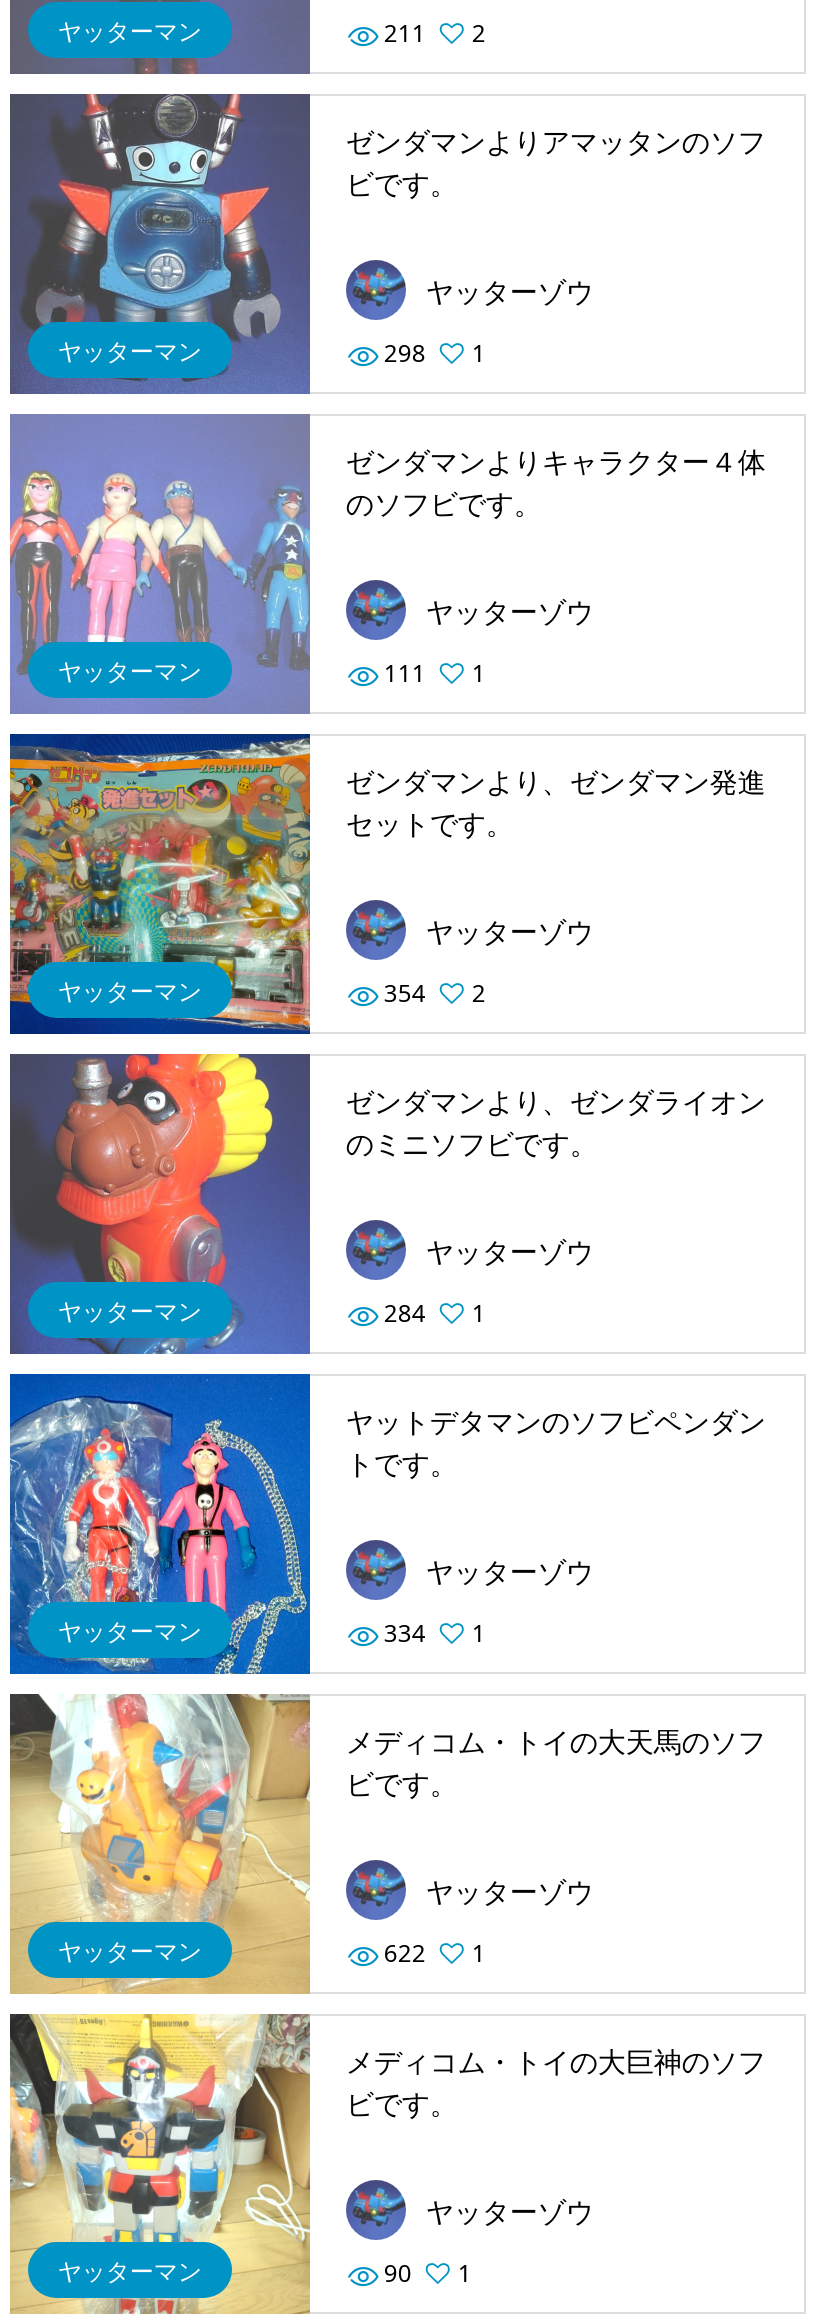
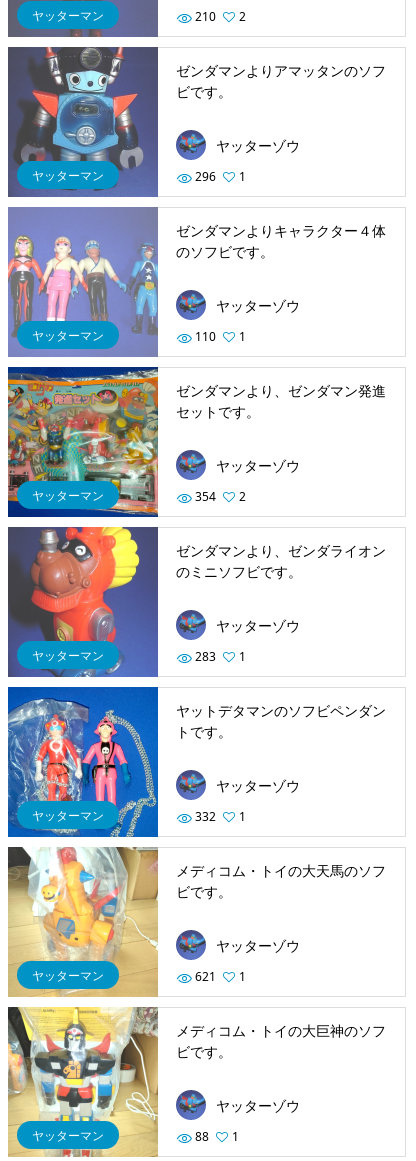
[384,16,486,50] 211 2 -> [195,8,246,25] 210 2
[384,336,486,370] 298 1 -> [195,168,246,185] 296 1
[384,656,486,690] 111 1 -> [195,328,246,345] 110 1
[384,1296,486,1330] 284 1 -> [195,648,246,665] 283 1
[384,1616,486,1650] 334 1 -> [195,808,246,825] 332 1
[384,1936,486,1970] 622 1 -> [195,968,246,985] 621 1
[384,2256,472,2290] 90 1 -> [195,1128,239,1145] 88 1

